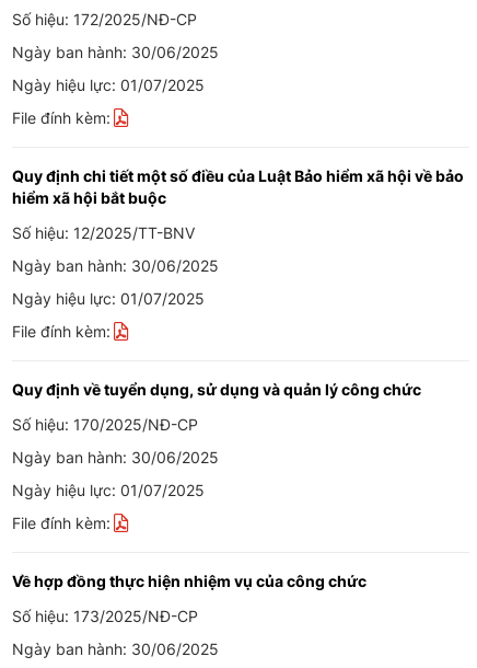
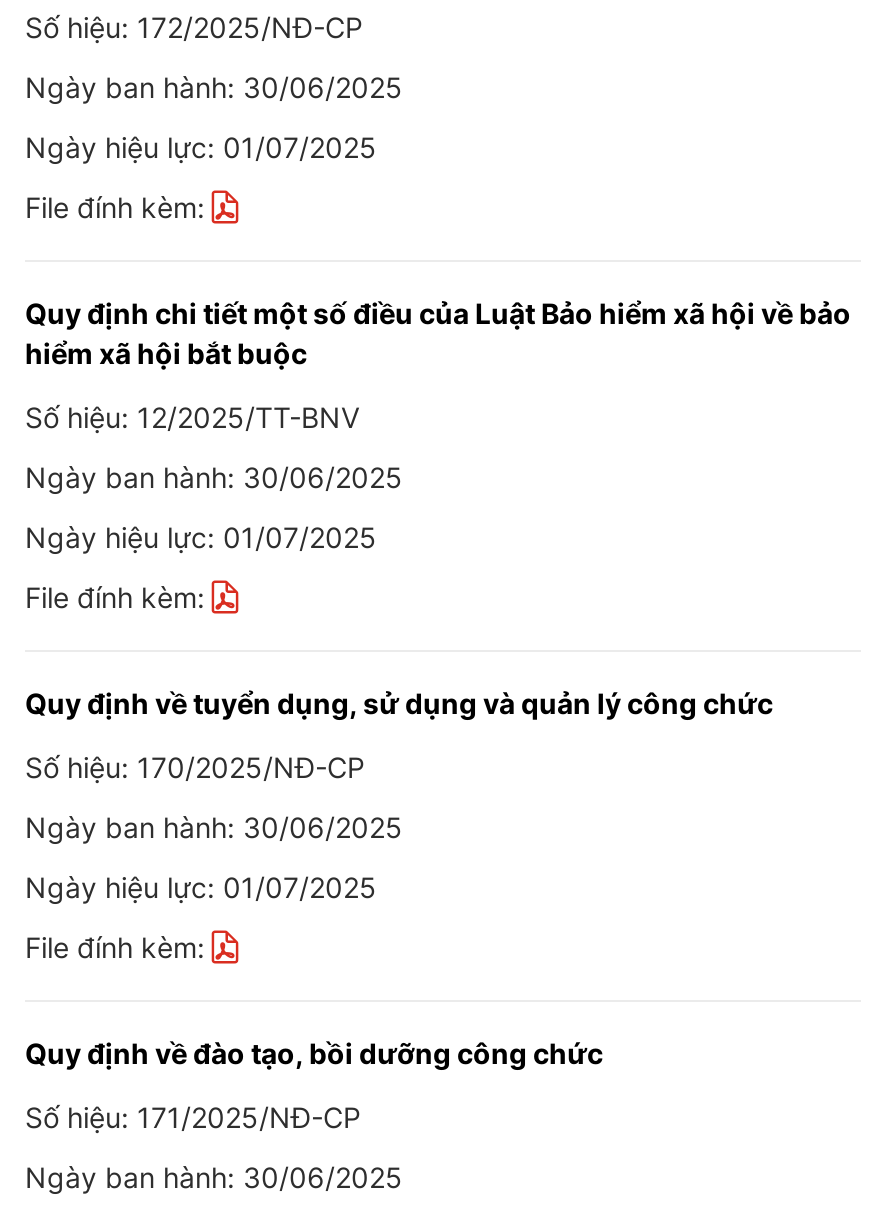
[12,572,367,590] Về hợp đồng thực hiện nhiệm vụ của công chức -> [25,1036,603,1070] Quy định về đào tạo, bồi dưỡng công chức
[12,607,198,625] Số hiệu: 173/2025/NĐ-CP -> [25,1100,361,1134] Số hiệu: 171/2025/NĐ-CP

